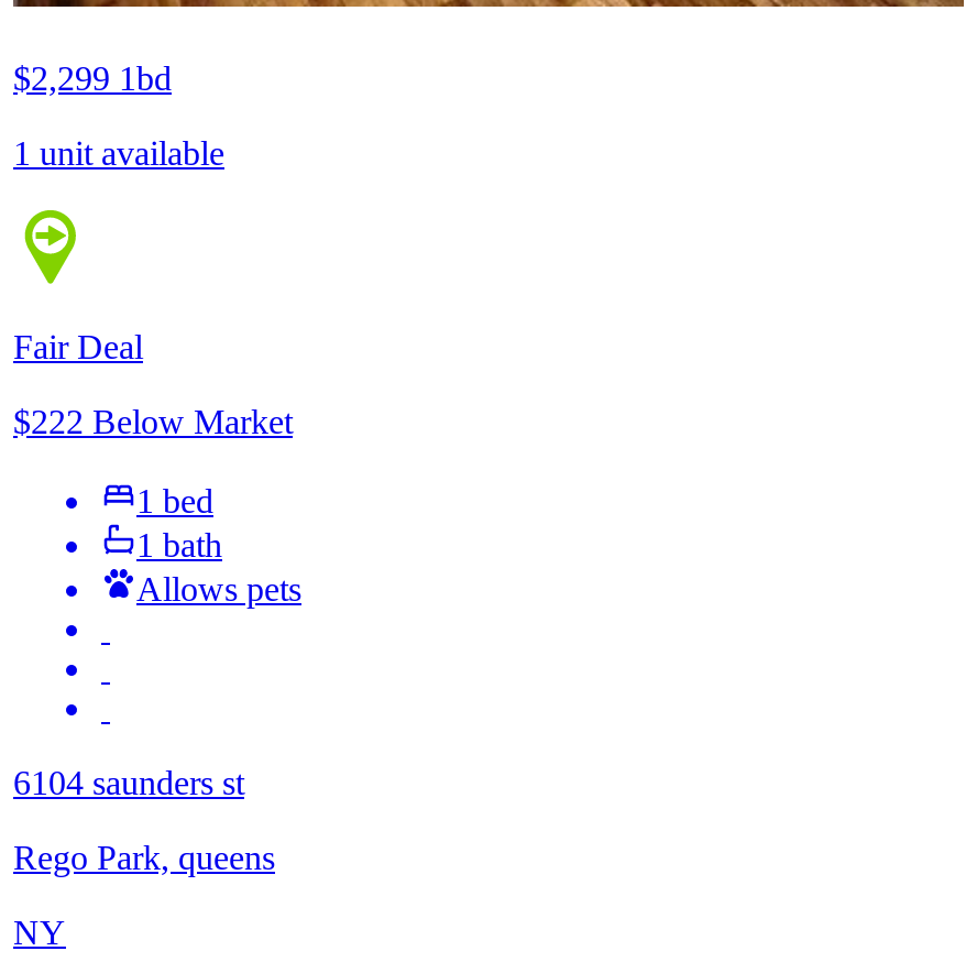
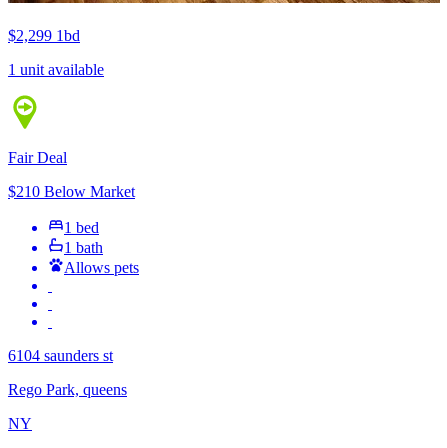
[13,402,293,440] $222 Below Market -> [8,183,135,200] $210 Below Market

